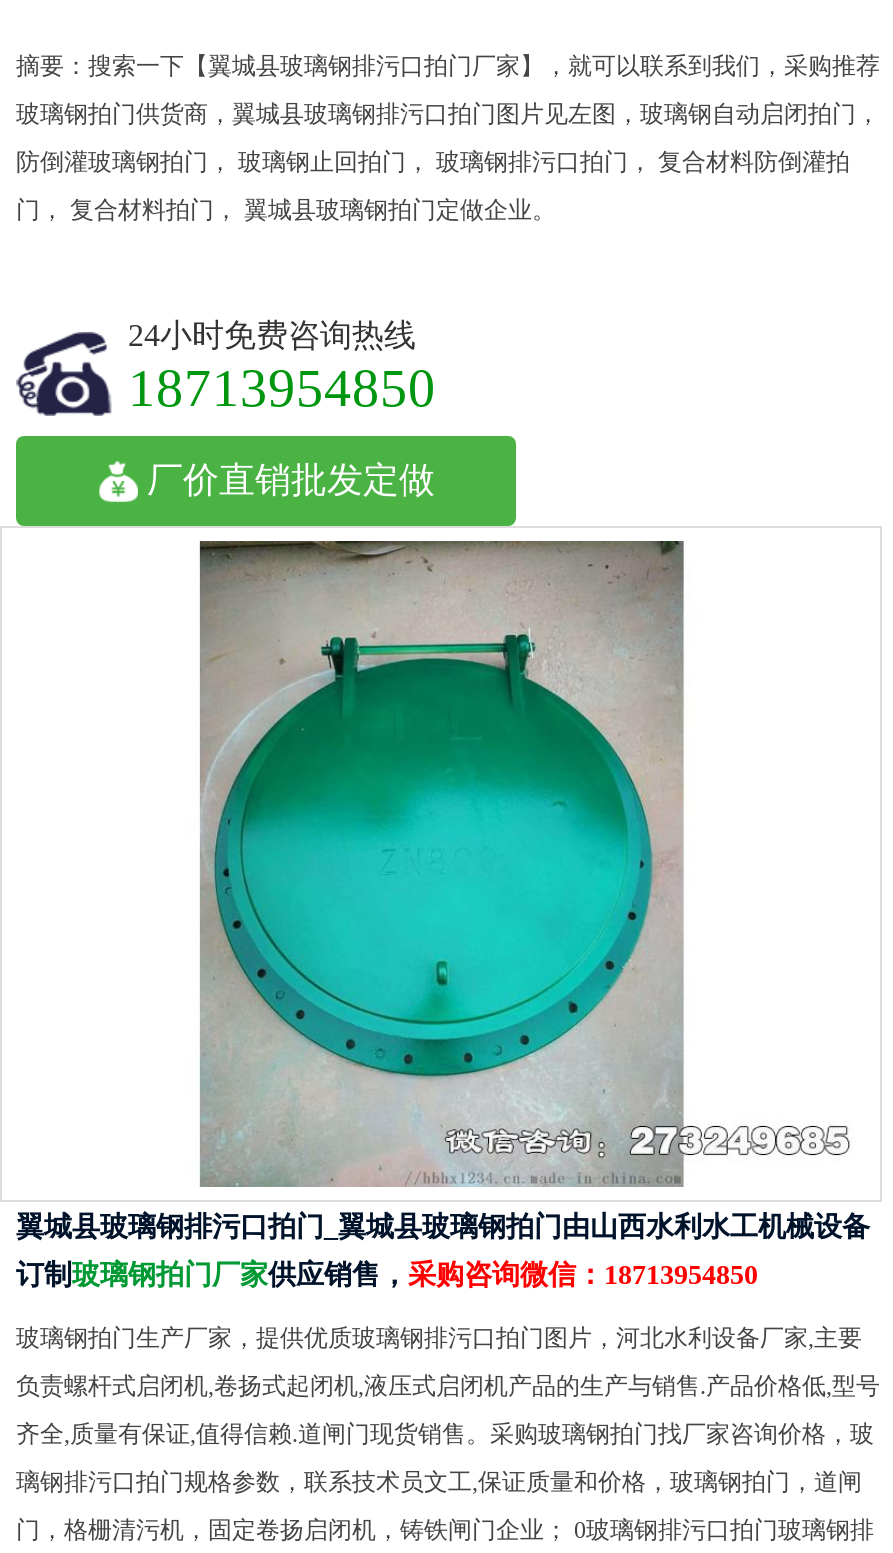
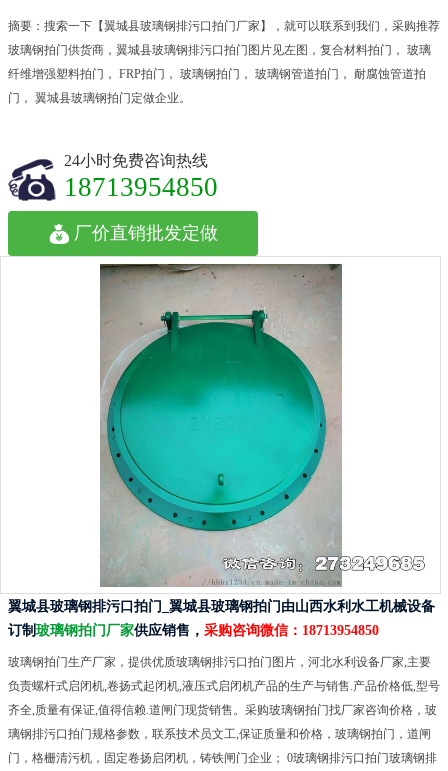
[16,100,880,128] 玻璃钢拍门供货商，翼城县玻璃钢排污口拍门图片见左图，玻璃钢自动启闭拍门， -> [8,43,431,57] 玻璃钢拍门供货商，翼城县玻璃钢排污口拍门图片见左图，复合材料拍门， 玻璃
[16,148,850,176] 防倒灌玻璃钢拍门， 玻璃钢止回拍门， 玻璃钢排污口拍门， 复合材料防倒灌拍 -> [8,67,426,81] 纤维增强塑料拍门， FRP拍门， 玻璃钢拍门， 玻璃钢管道拍门， 耐腐蚀管道拍
[16,196,556,224] 门， 复合材料拍门， 翼城县玻璃钢拍门定做企业。 -> [8,91,191,105] 门， 翼城县玻璃钢拍门定做企业。

